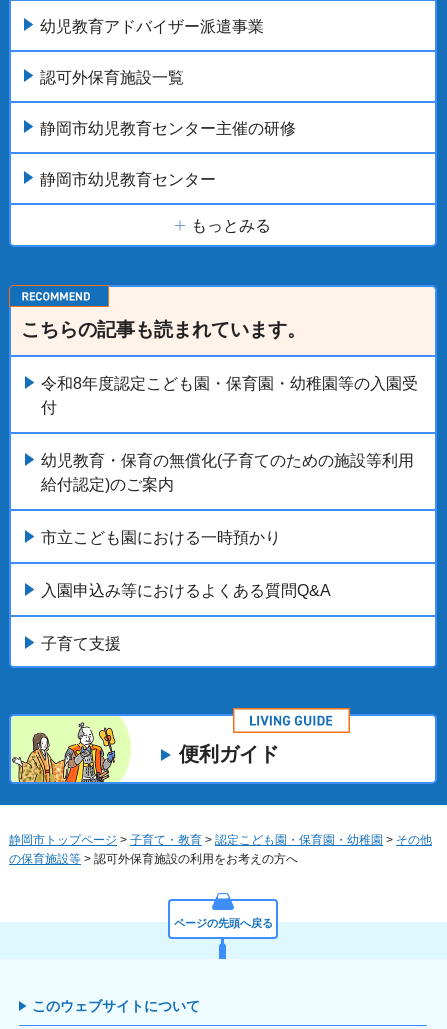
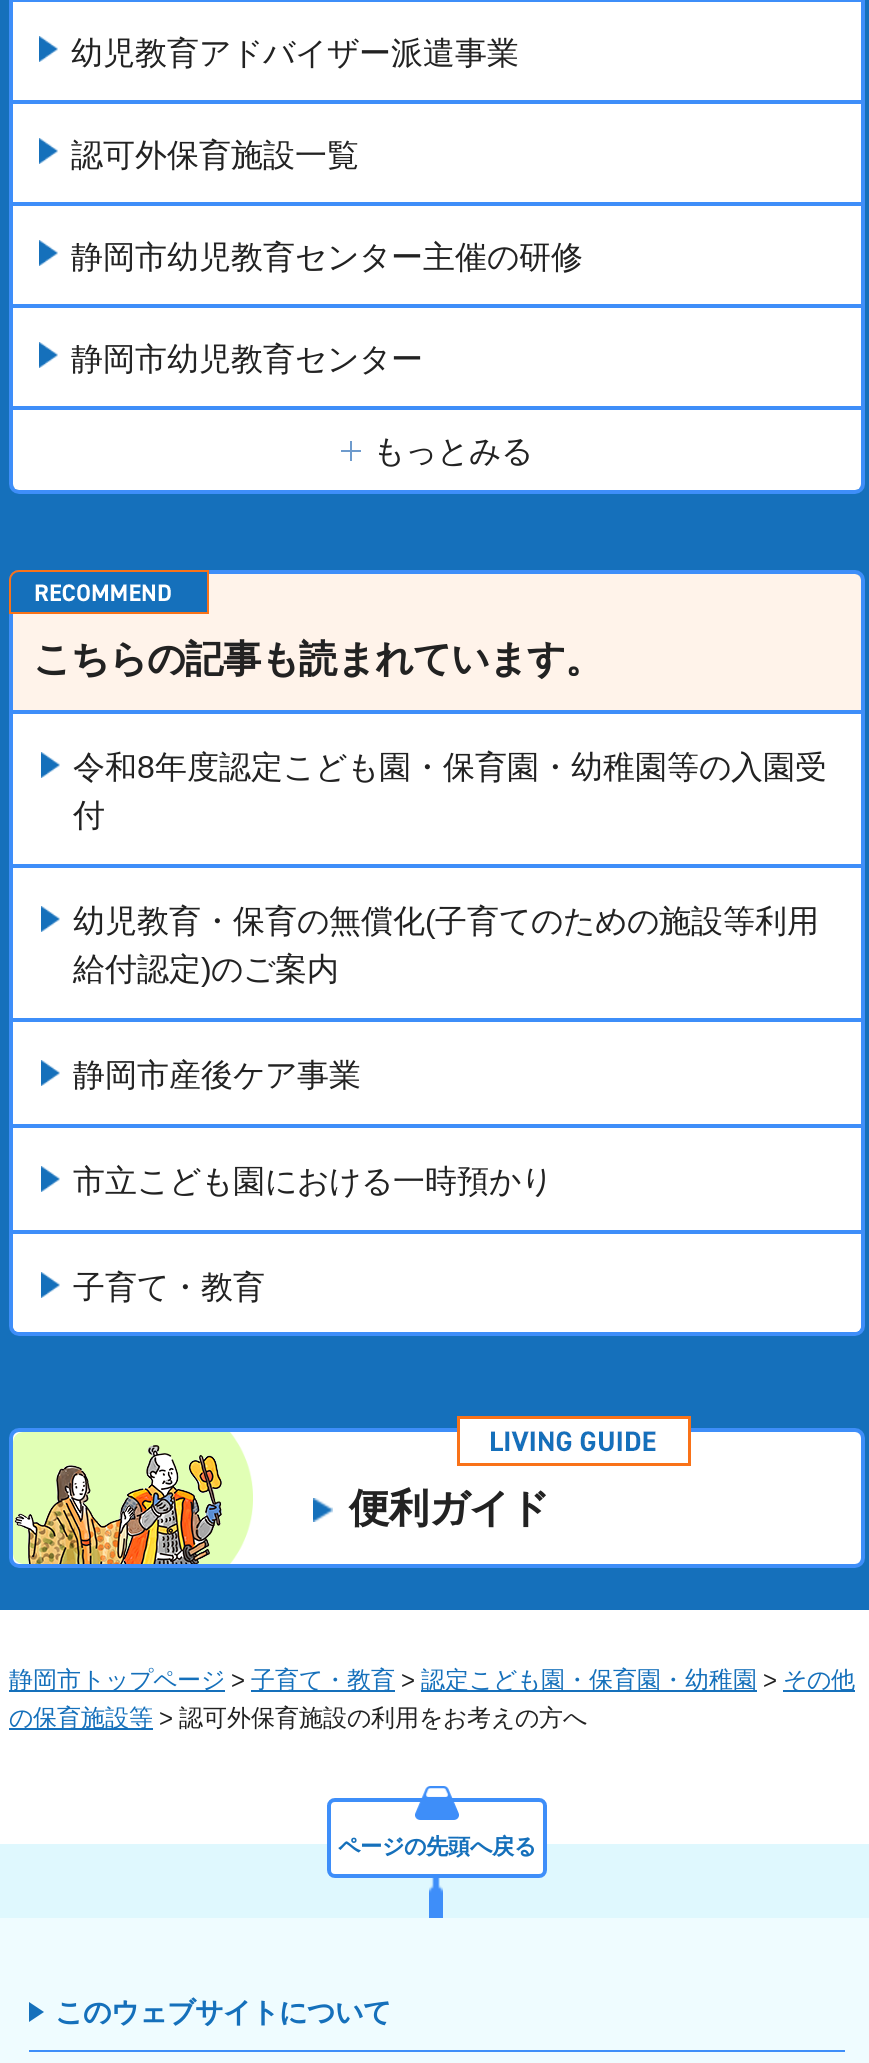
none -> [73,1059,361,1093] 静岡市産後ケア事業
moved [41,529,281,546] -> [73,1165,553,1199]: 市立こども園における一時預かり
[41,582,331,652] 入園申込み等におけるよくある質問Q&A | 子育て支援 -> [73,1271,265,1305] 子育て・教育

